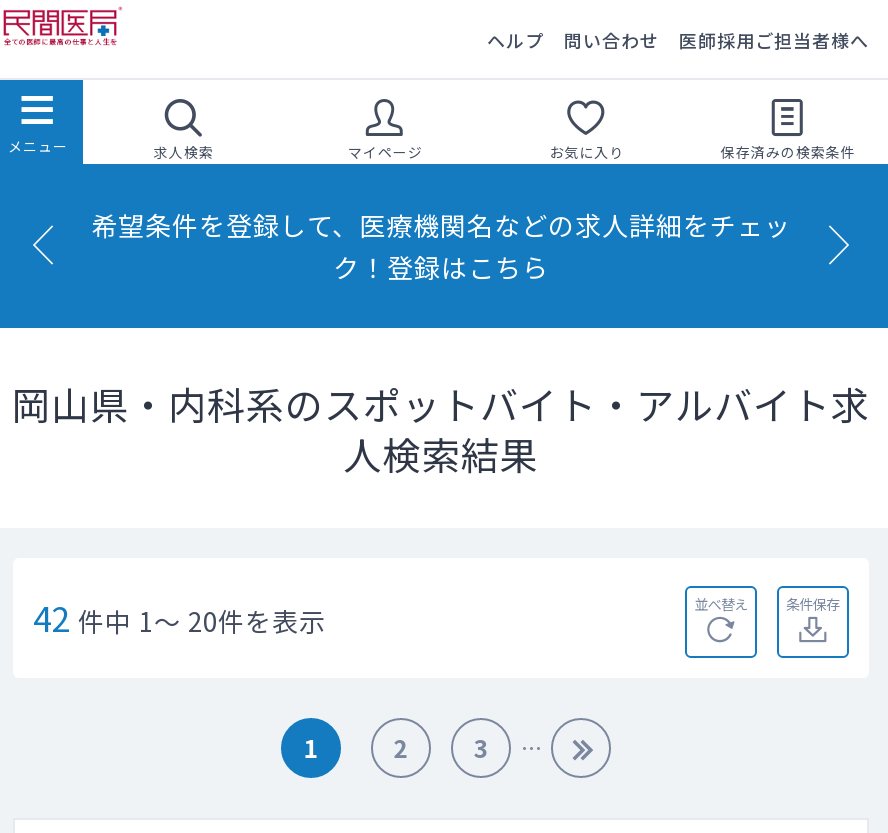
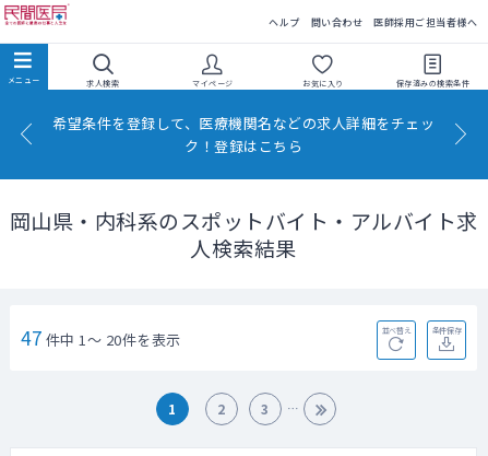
[33,592,326,642] 42件中 1～ 20件を表示 -> [21,324,181,351] 47件中 1～ 20件を表示

